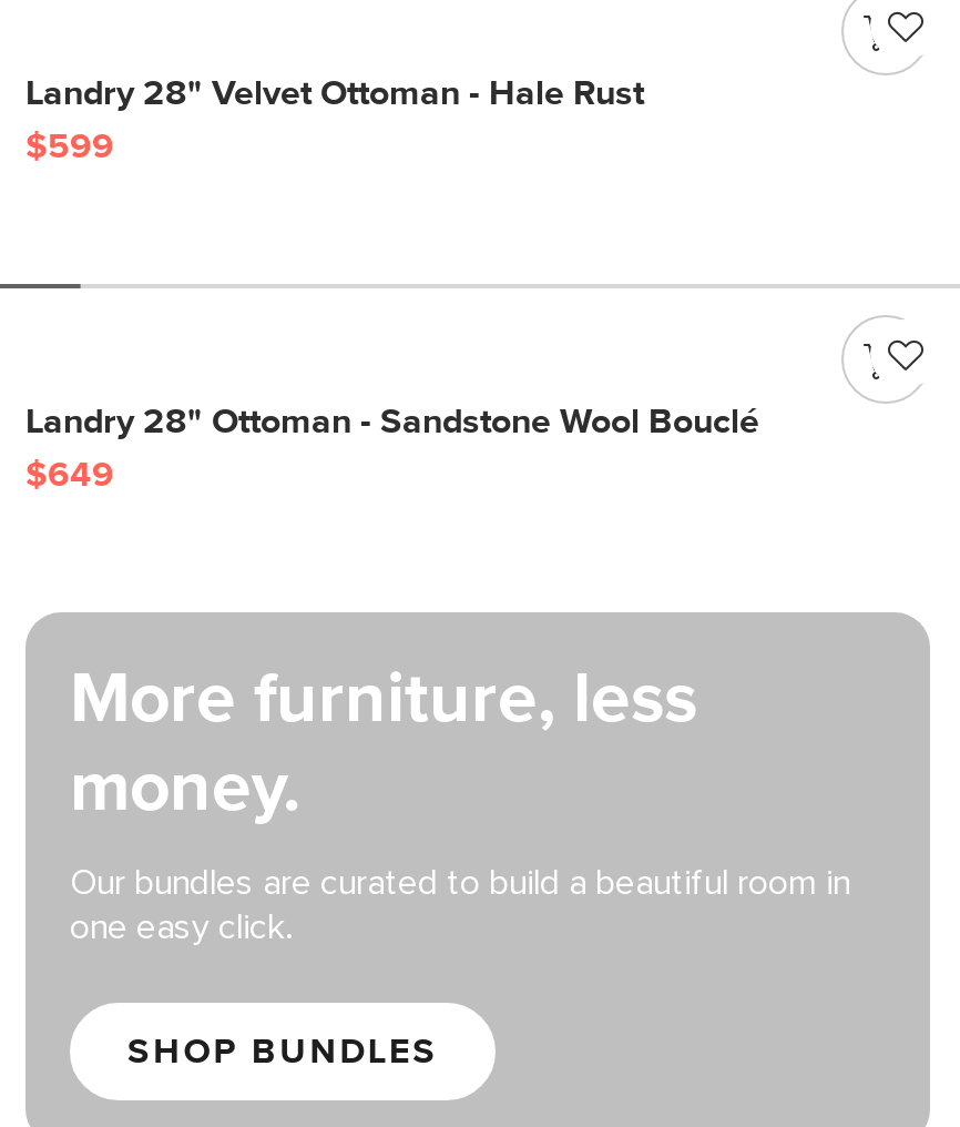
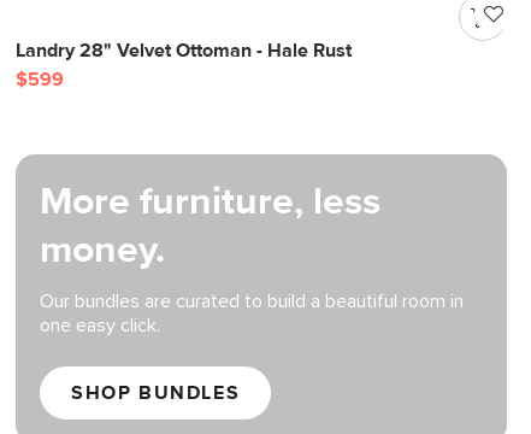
[25,404,759,493] Landry 28" Ottoman - Sandstone Wool Bouclé | $649 -> none

